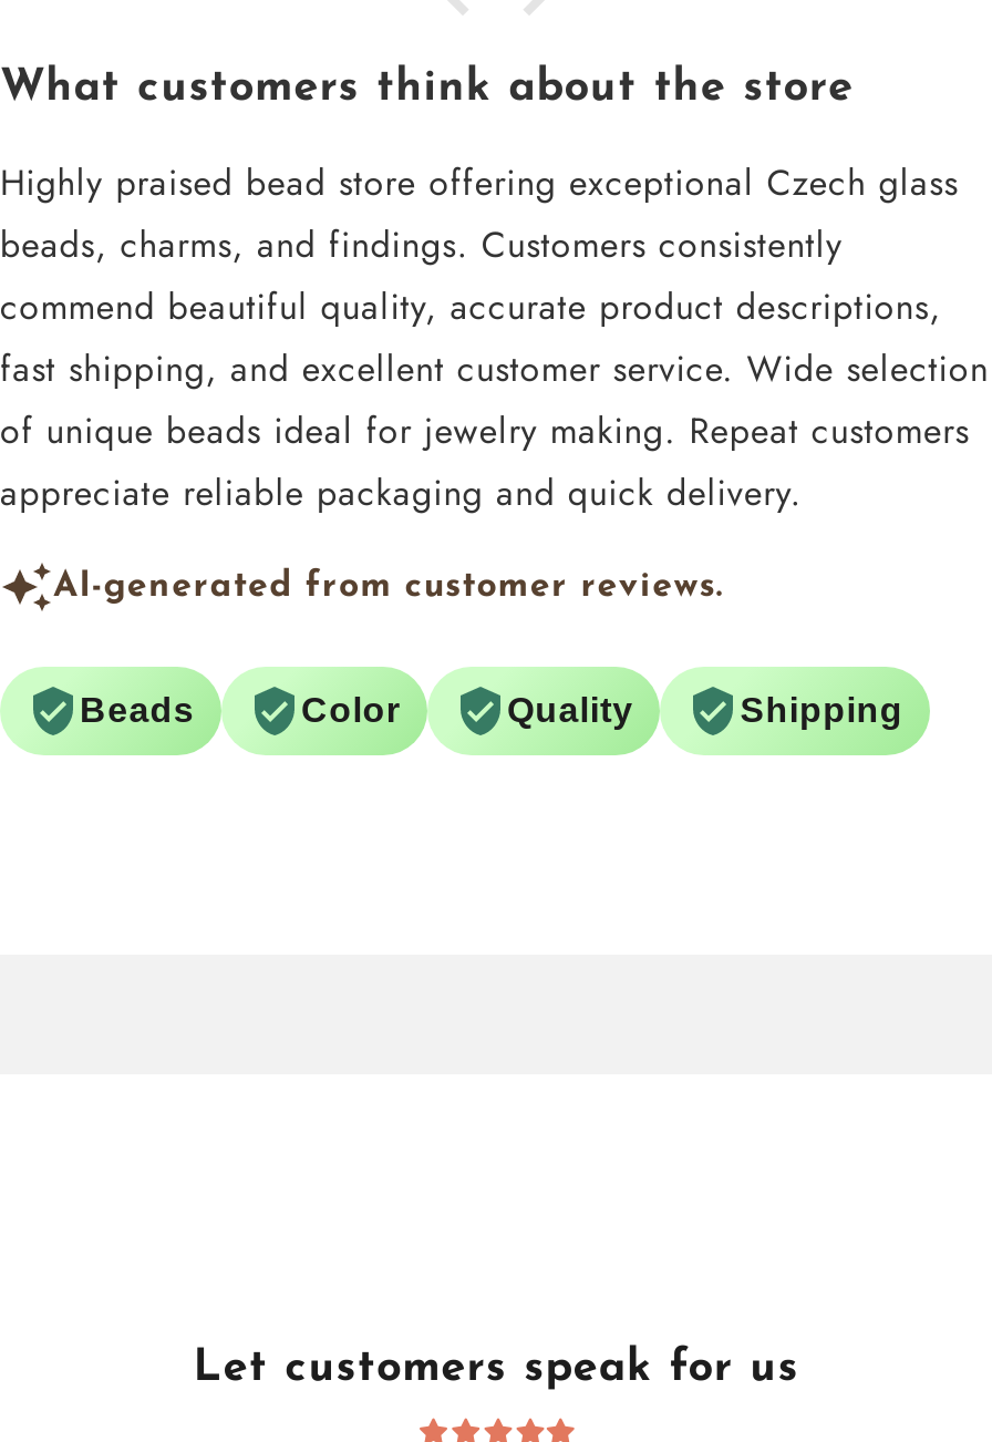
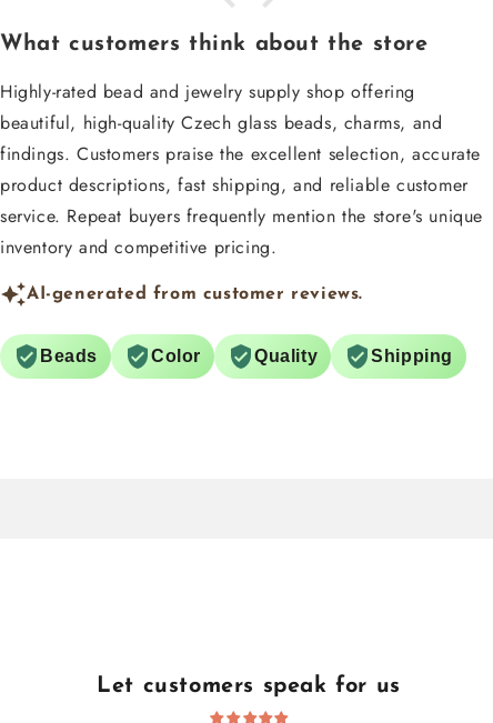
[0,157,989,519] Highly praised bead store offering exceptional Czech glass | beads, charms, and findings. Customers consistently | commend beautiful quality, accurate product descriptions, | fast shipping, and excellent customer service. Wide selection | of unique beads ideal for jewelry making. Repeat customers | appreciate reliable packaging and quick delivery. -> [0,79,483,260] Highly-rated bead and jewelry supply shop offering | beautiful, high-quality Czech glass beads, charms, and | findings. Customers praise the excellent selection, accurate | product descriptions, fast shipping, and reliable customer | service. Repeat buyers frequently mention the store's unique | inventory and competitive pricing.

